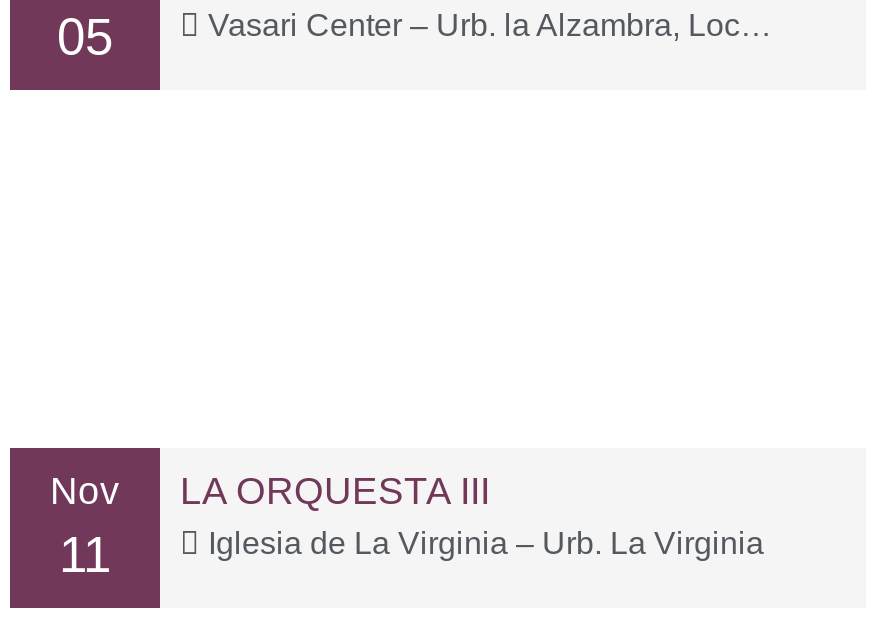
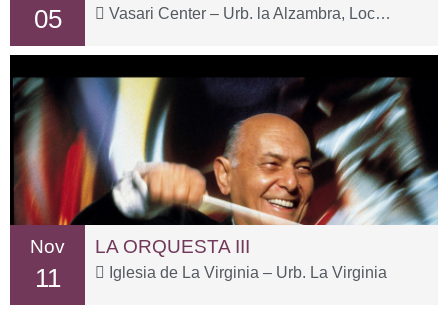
none -> [9,54,439,226] [image]

